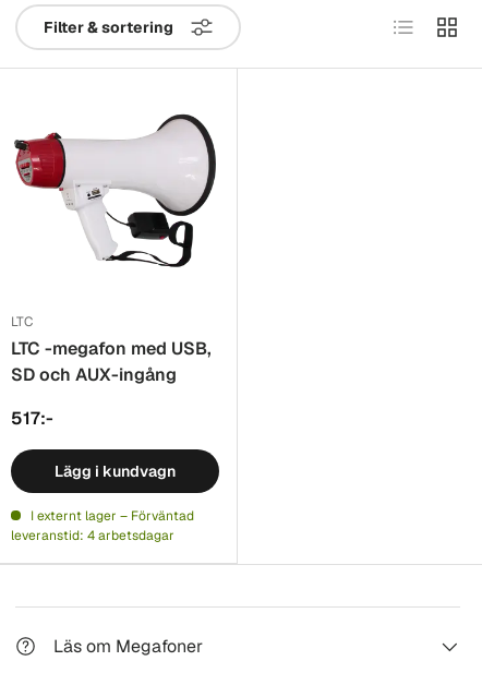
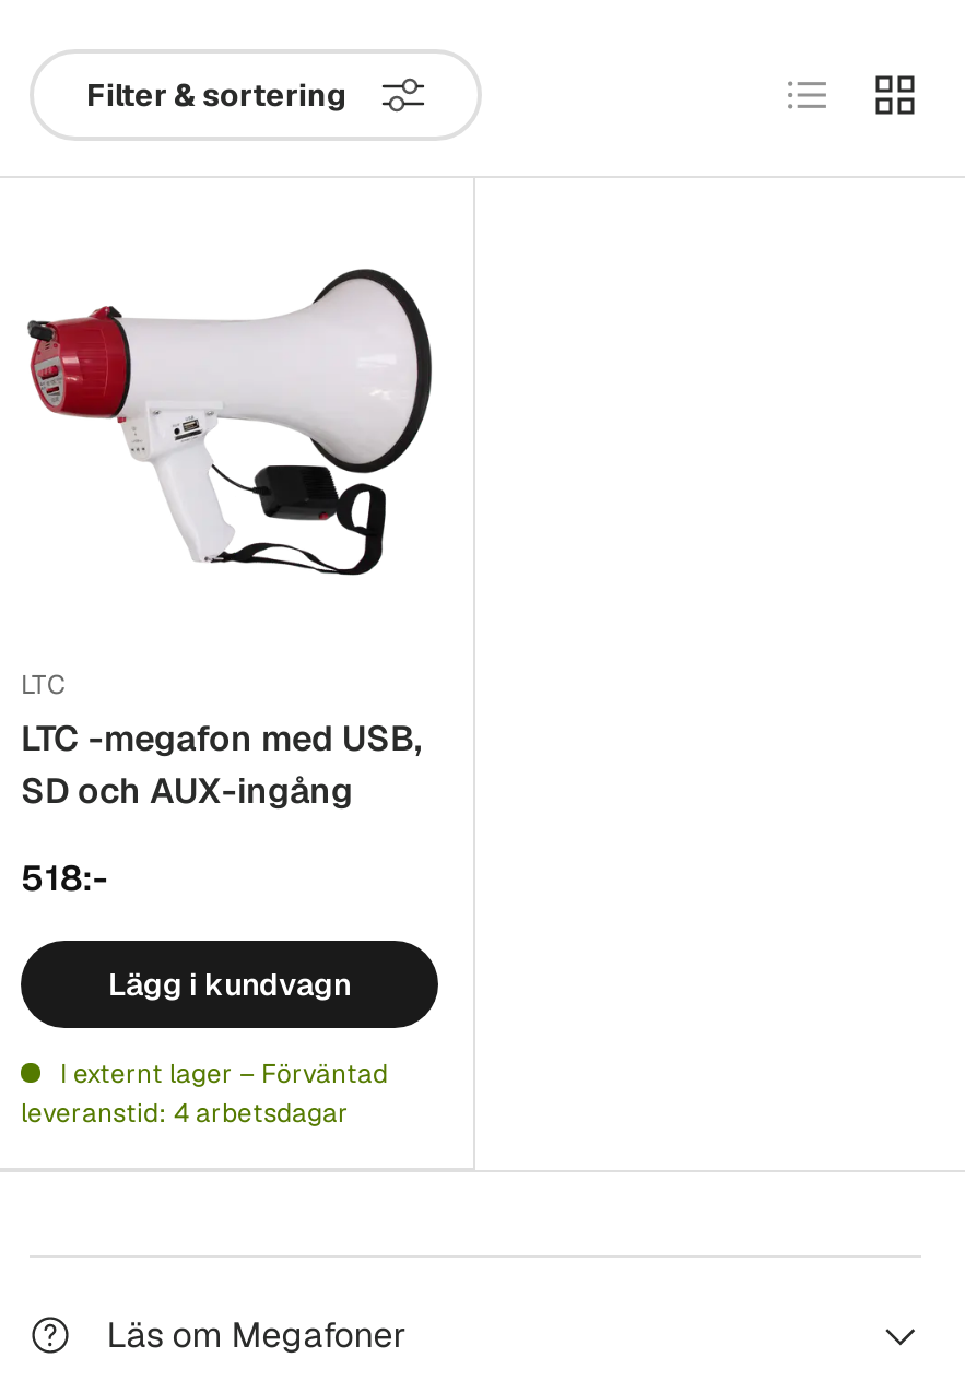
[11,407,53,430] 517:- -> [21,856,108,902] 518:-

